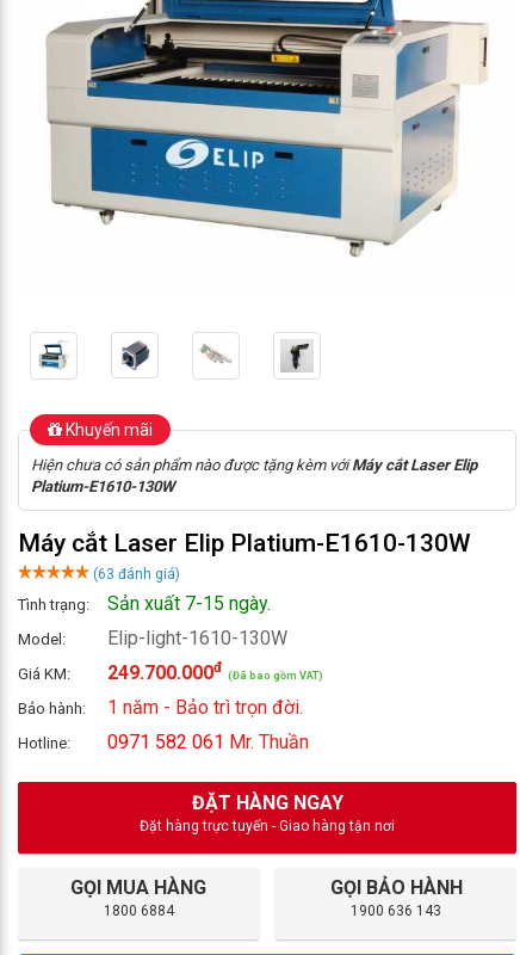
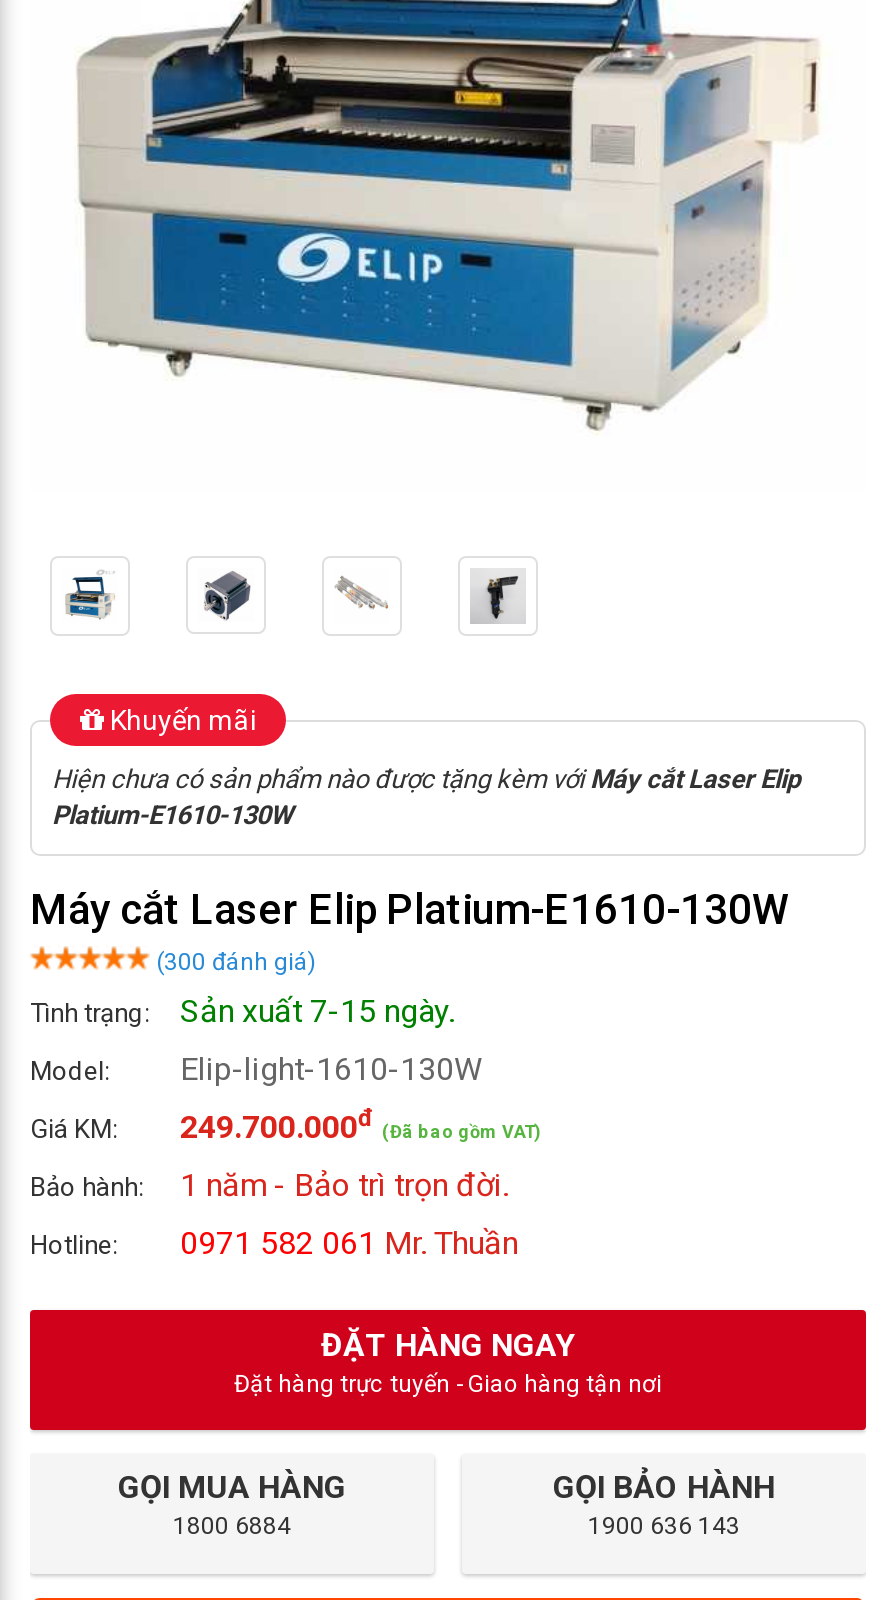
[89,566,180,583] (63 đánh giá) -> [150,948,316,976] (300 đánh giá)

